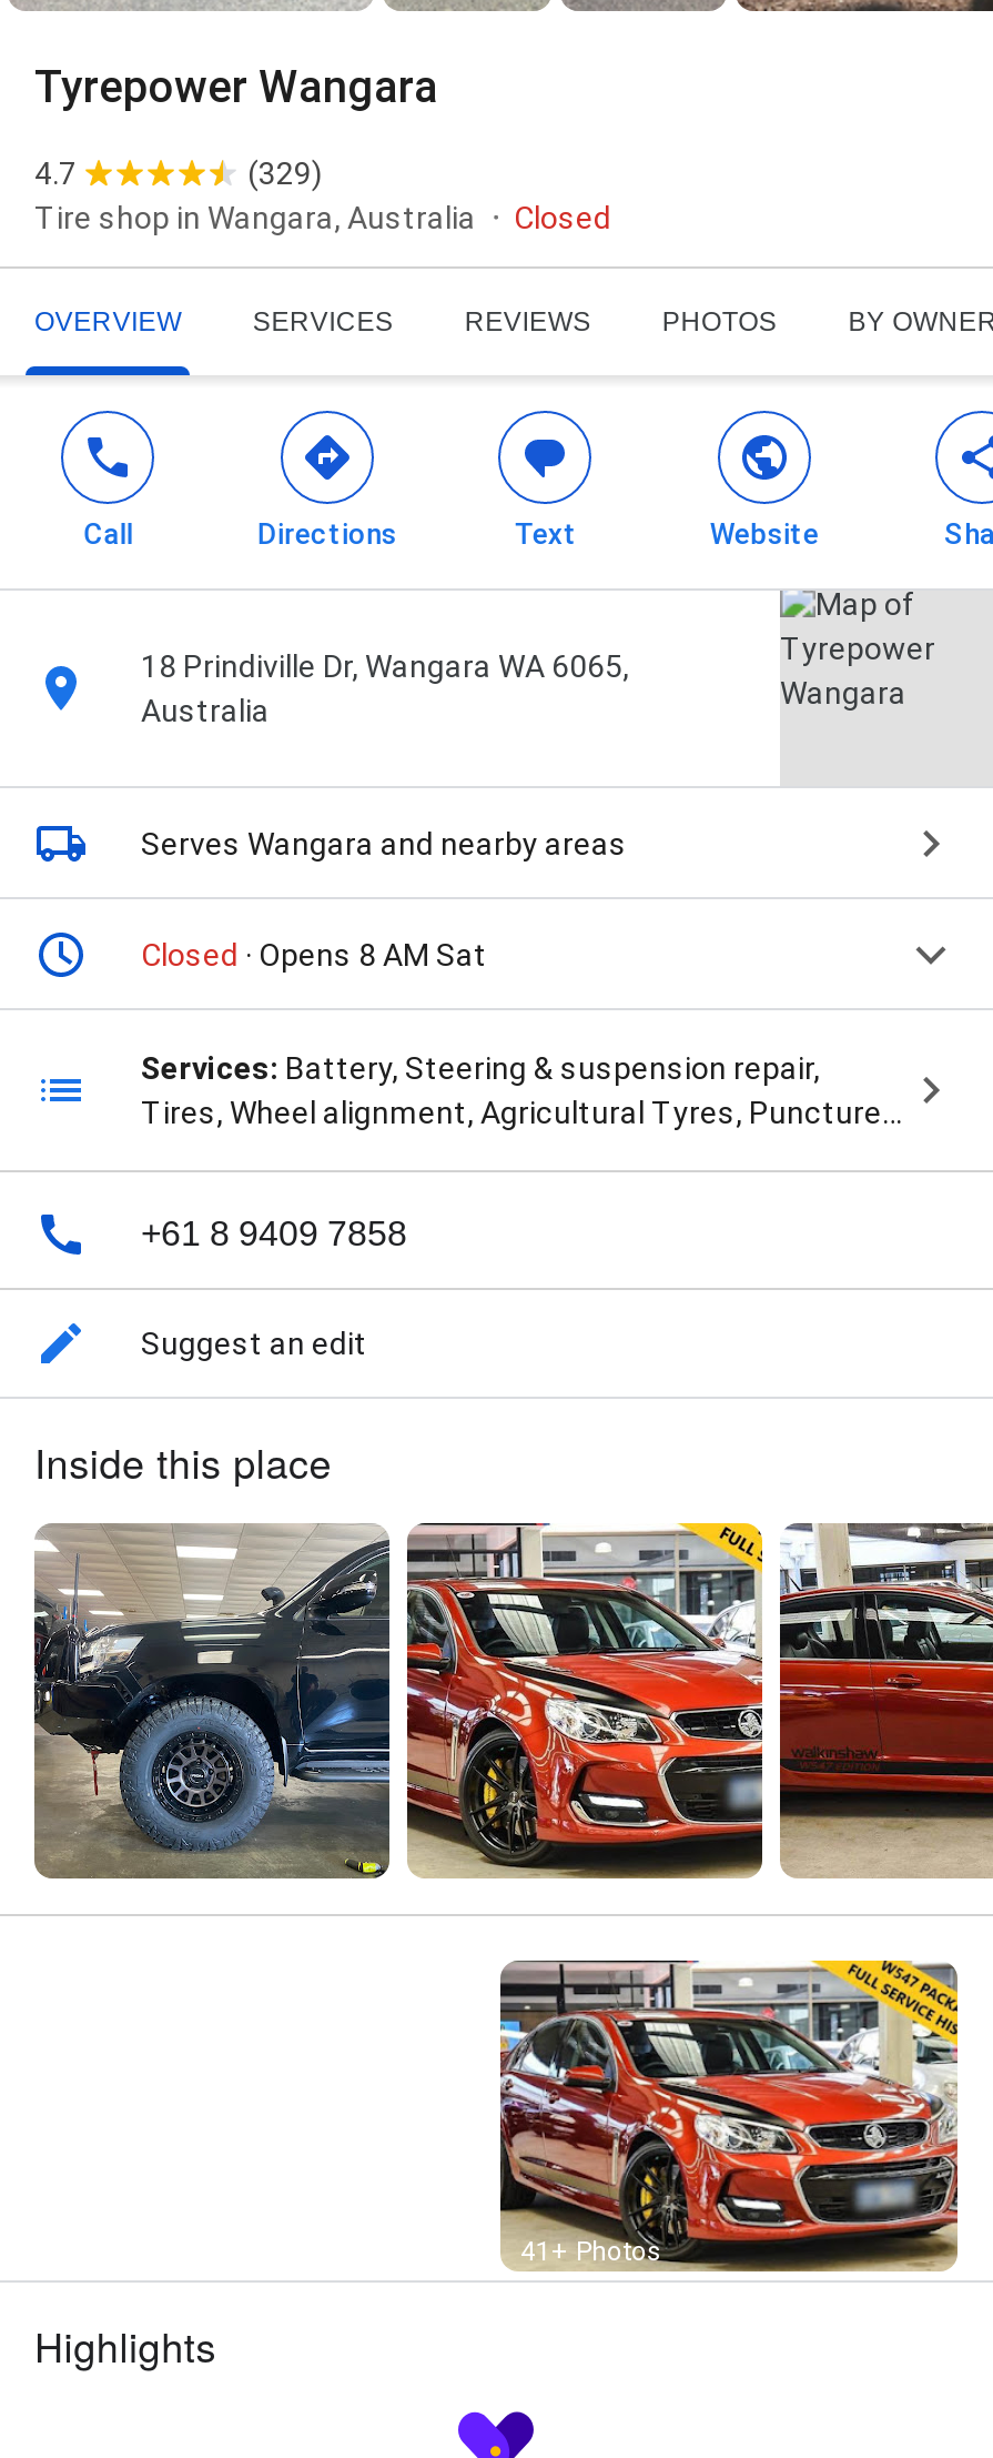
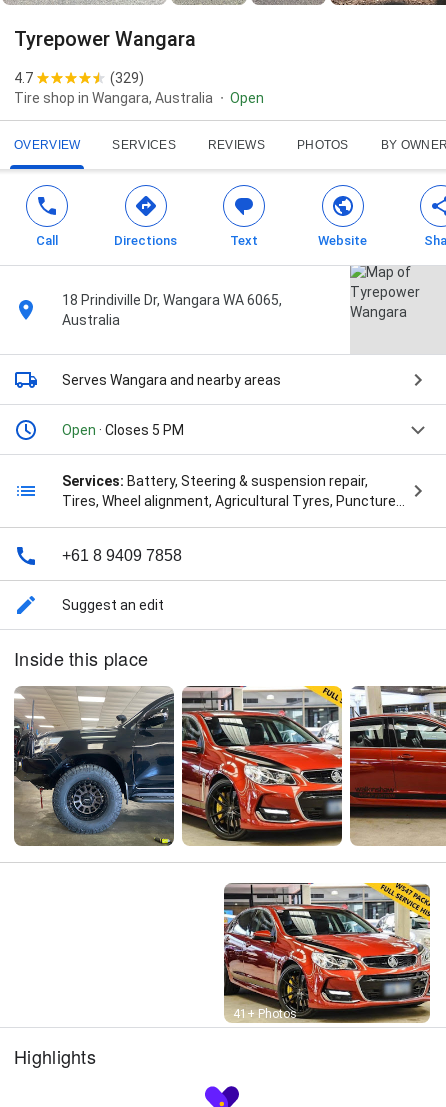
[514,200,611,236] Closed -> [230,90,264,106] Open
[141,937,487,973] Closed · Opens 8 AM Sat -> [62,422,184,438] Open · Closes 5 PM

